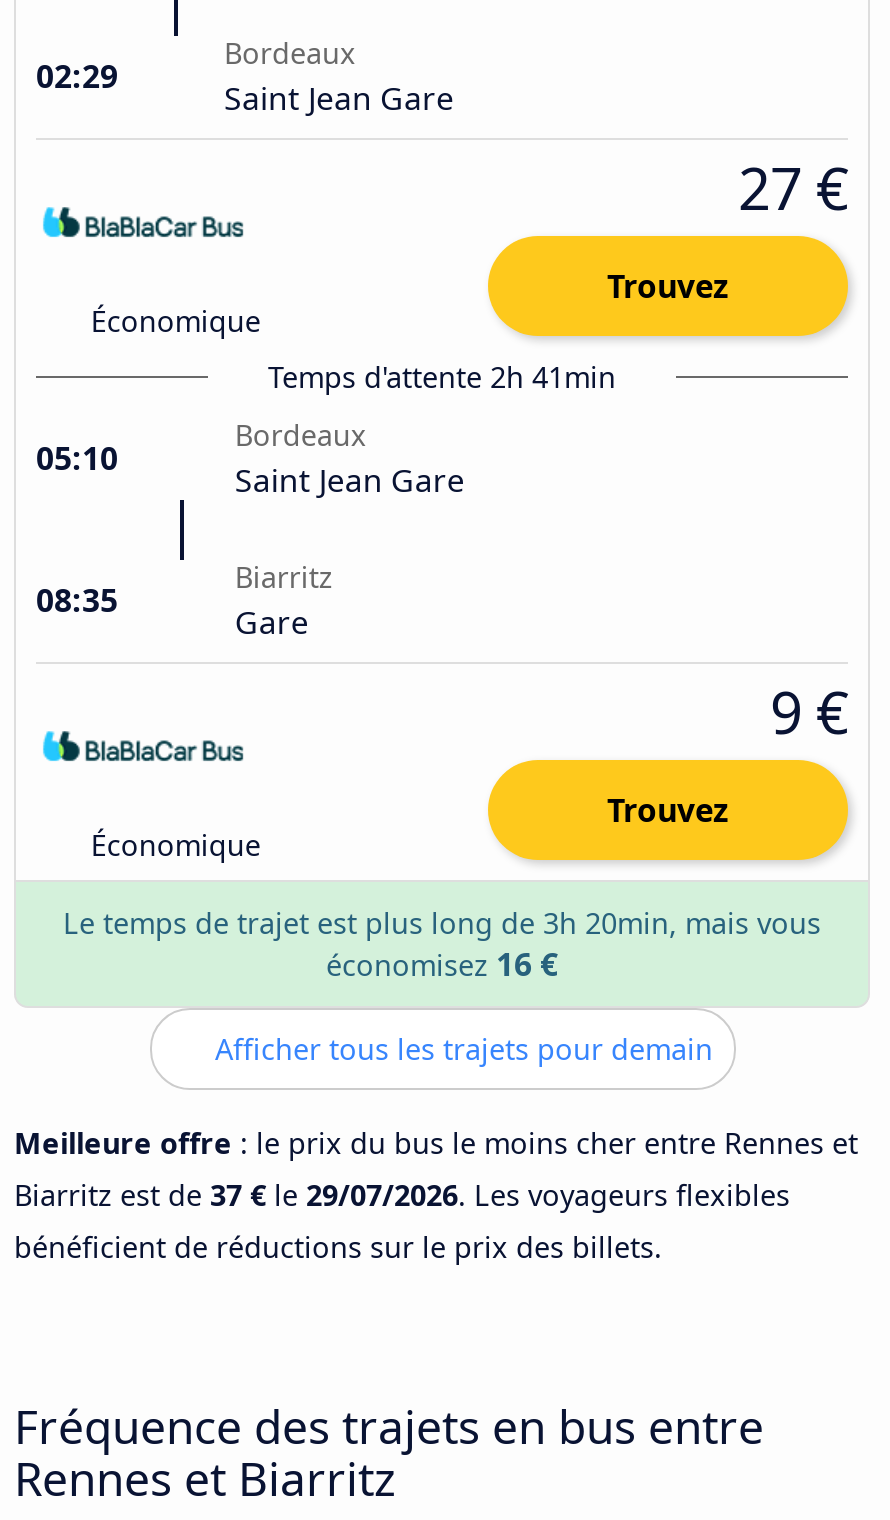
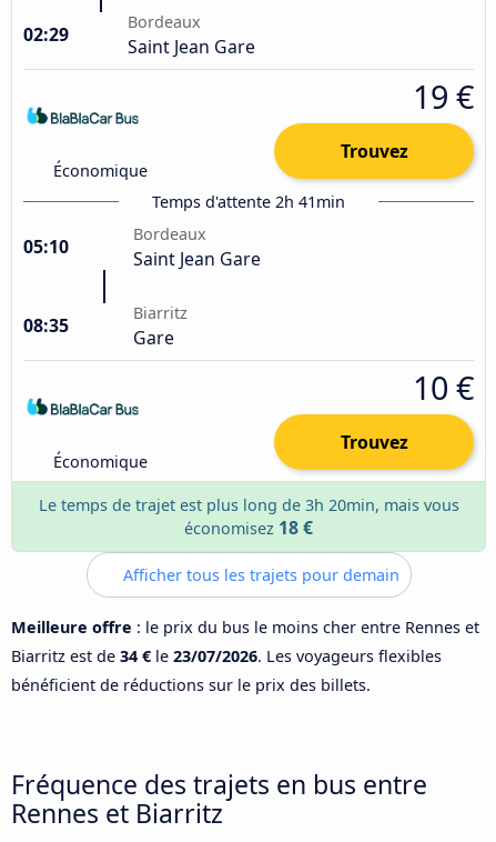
[738,147,848,225] 27 € -> [413,74,474,117] 19 €
[770,671,848,749] 9 € -> [413,365,474,408] 10 €
[326,941,558,985] économisez 16 € -> [184,515,313,539] économisez 18 €
[14,1176,790,1214] Biarritz est de 37 €le 29/07/2026. Les voyageurs flexibles -> [11,645,442,666] Biarritz est de 34 €le 23/07/2026. Les voyageurs flexibles

